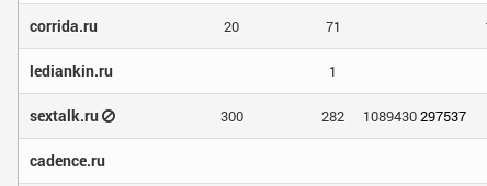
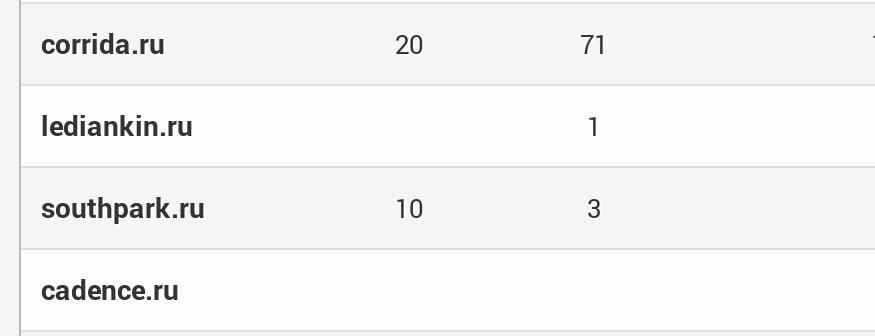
[30,105,466,126] sextalk.ru | 300 | 282 | 1089430 297537 -> [41,188,601,226] southpark.ru | 10 | 3

